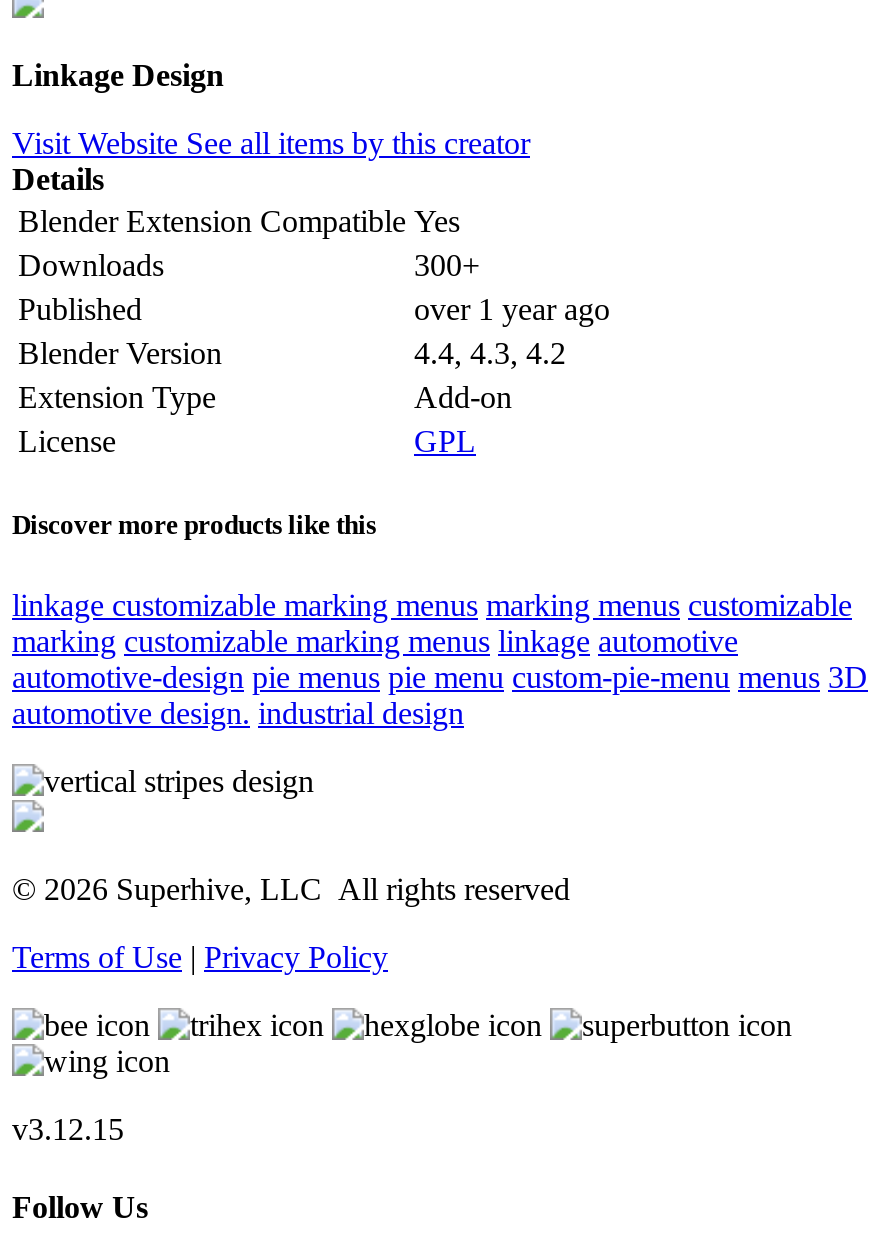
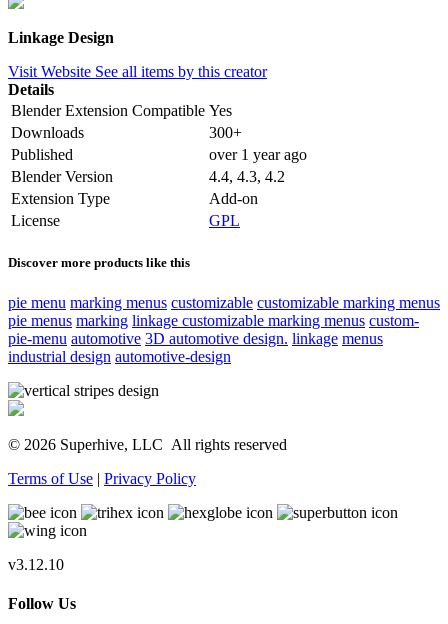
[12,587,868,729] linkage customizable marking menus marking menus customizable | marking customizable marking menus linkage automotive | automotive-design pie menus pie menu custom-pie-menu menus 3D | automotive design. industrial design -> [8,294,440,365] pie menu marking menus customizable customizable marking menus | pie menus marking linkage customizable marking menus custom- | pie-menu automotive 3D automotive design. linkage menus | industrial design automotive-design
[12,1111,124,1145] v3.12.15 -> [8,556,64,573] v3.12.10

